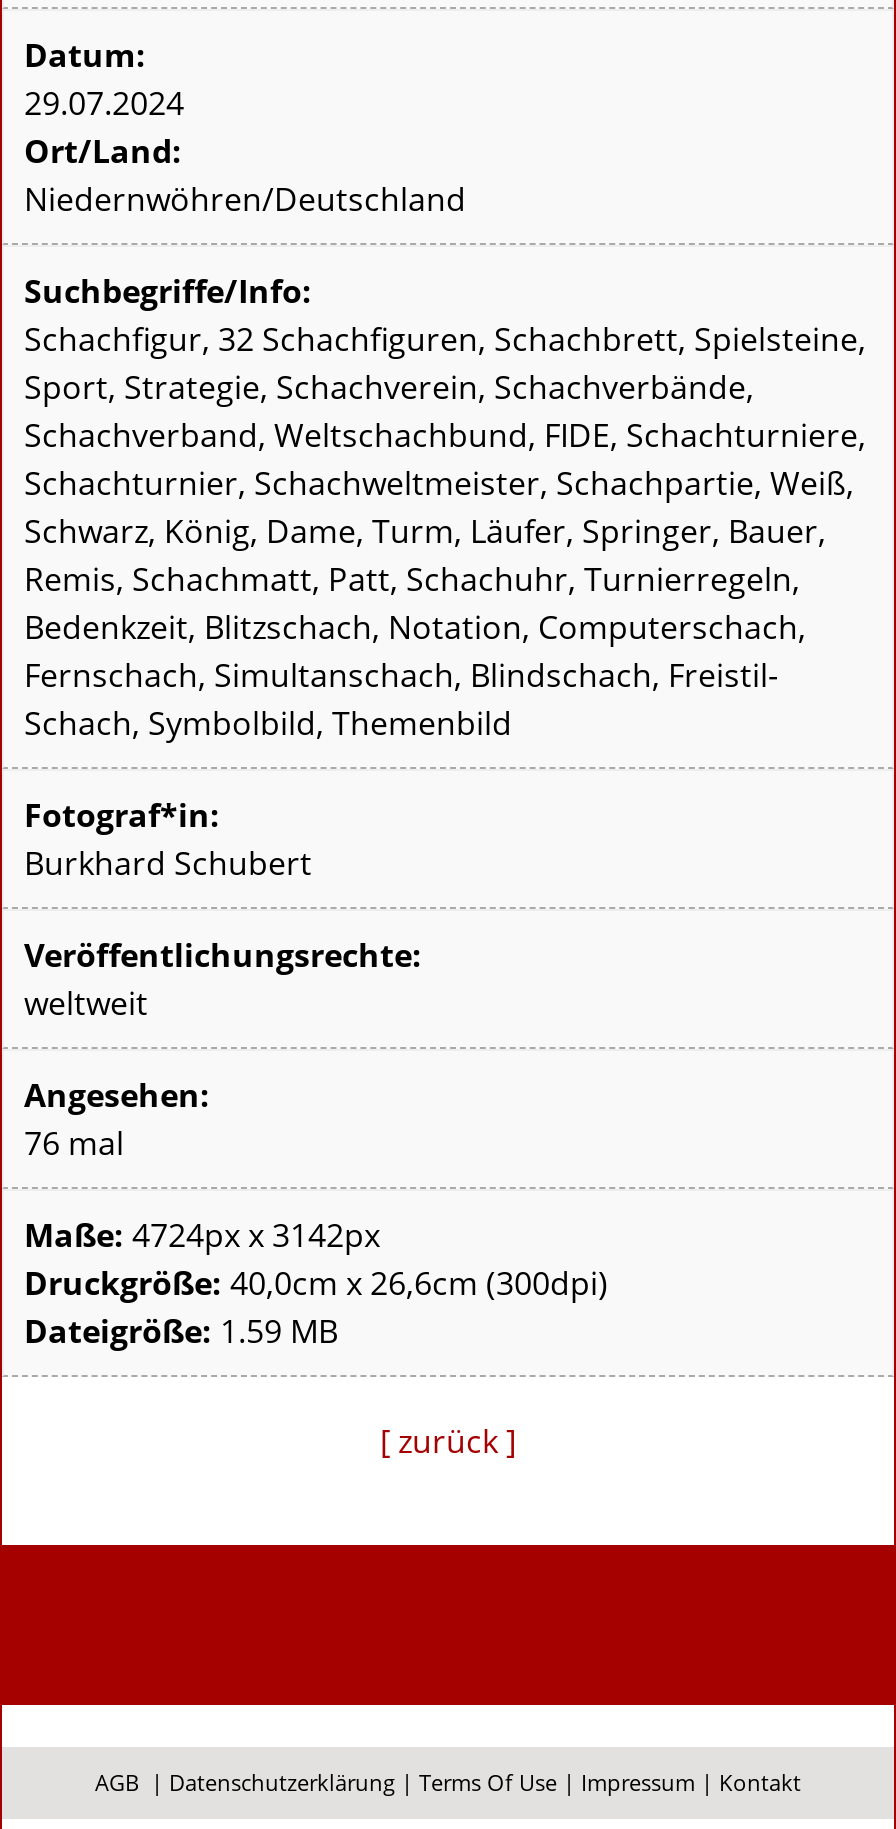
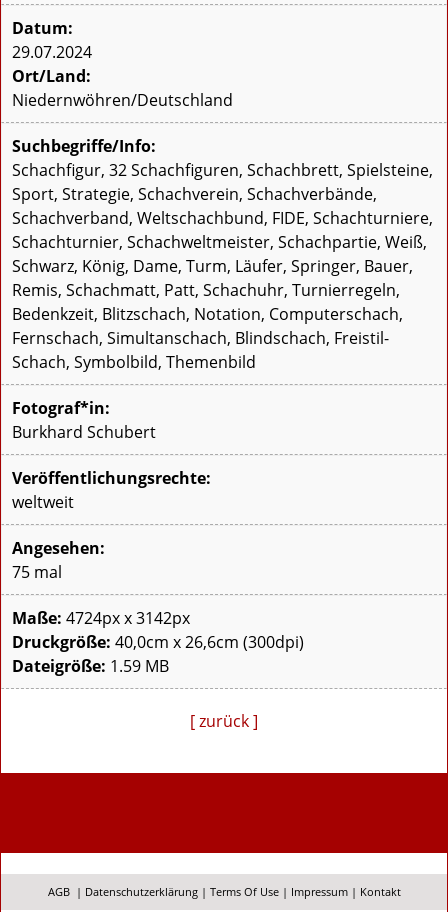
[24,1121,124,1165] 76 mal -> [12,561,62,583] 75 mal

